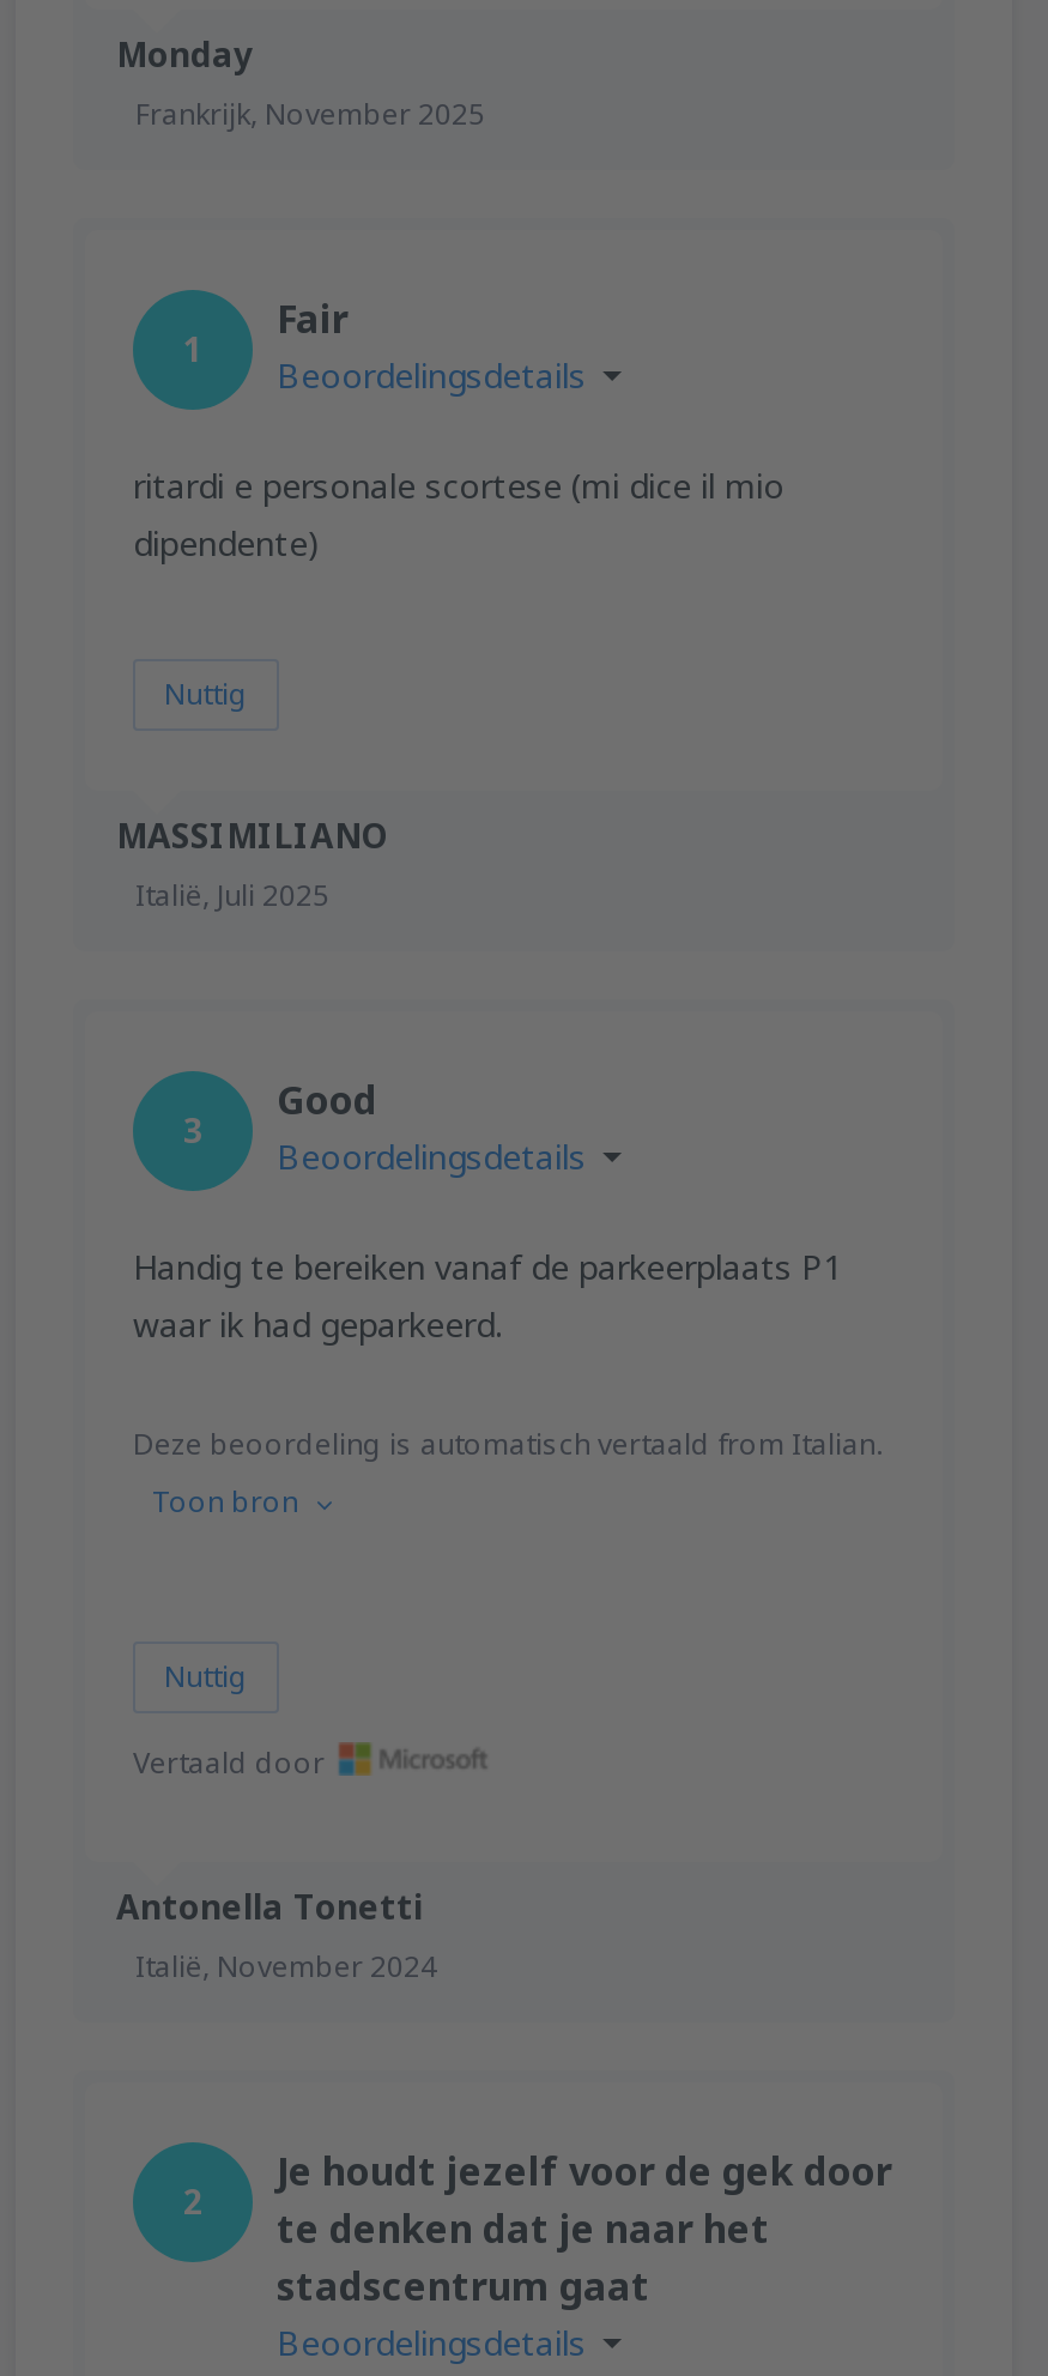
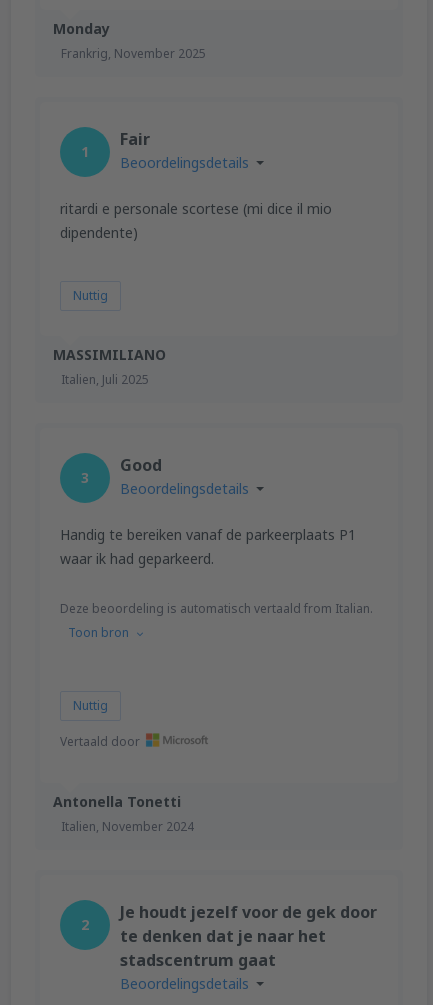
[135,92,485,133] Frankrijk, November 2025 -> [61,44,206,61] Frankrig, November 2025
[135,873,329,914] Italië, Juli 2025 -> [61,370,149,387] Italien, Juli 2025
[135,1945,437,1985] Italië, November 2024 -> [61,817,194,834] Italien, November 2024

